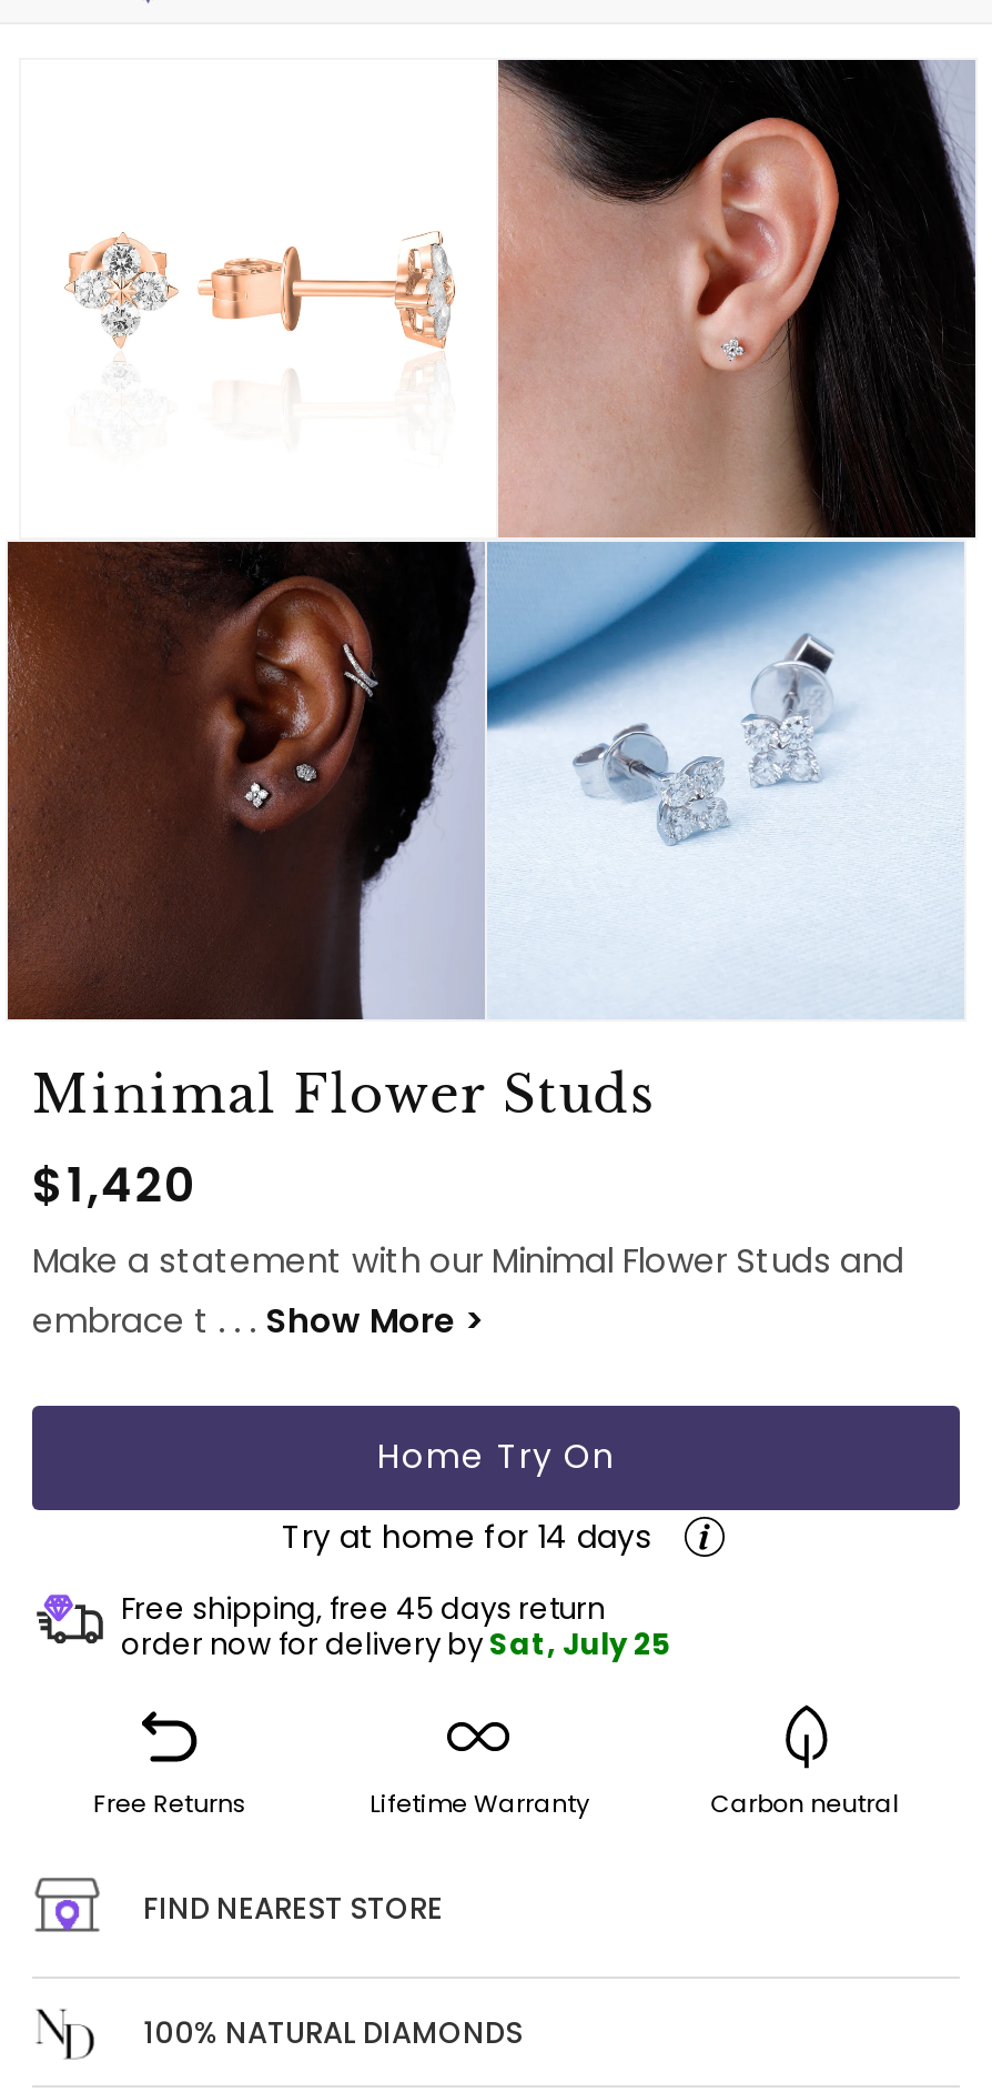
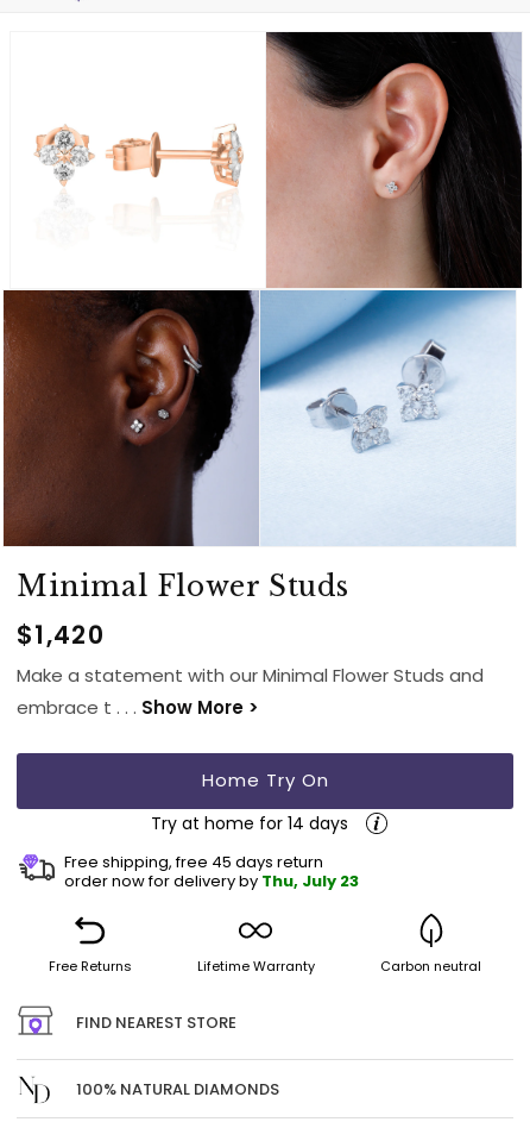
[121,1623,671,1665] order now for delivery bySat, July 25 -> [64,870,359,892] order now for delivery byThu, July 23

